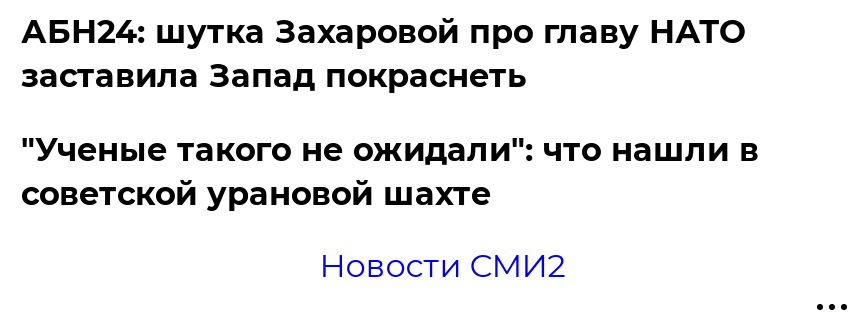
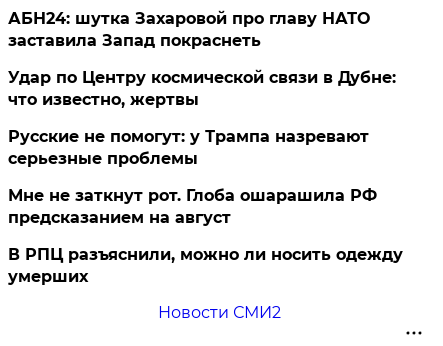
[21,131,759,213] "Ученые такого не ожидали": что нашли в | советской урановой шахте -> [8,68,403,286] Удар по Центру космической связи в Дубне: | что известно, жертвы | Русские не помогут: у Трампа назревают | серьезные проблемы | Мне не заткнут рот. Глоба ошарашила РФ | предсказанием на август | В РПЦ разъяснили, можно ли носить одежду | умерших

